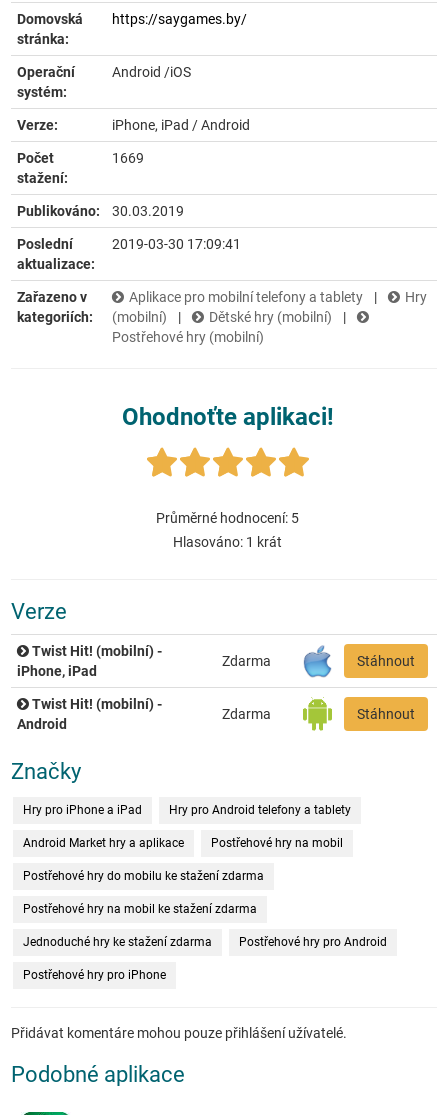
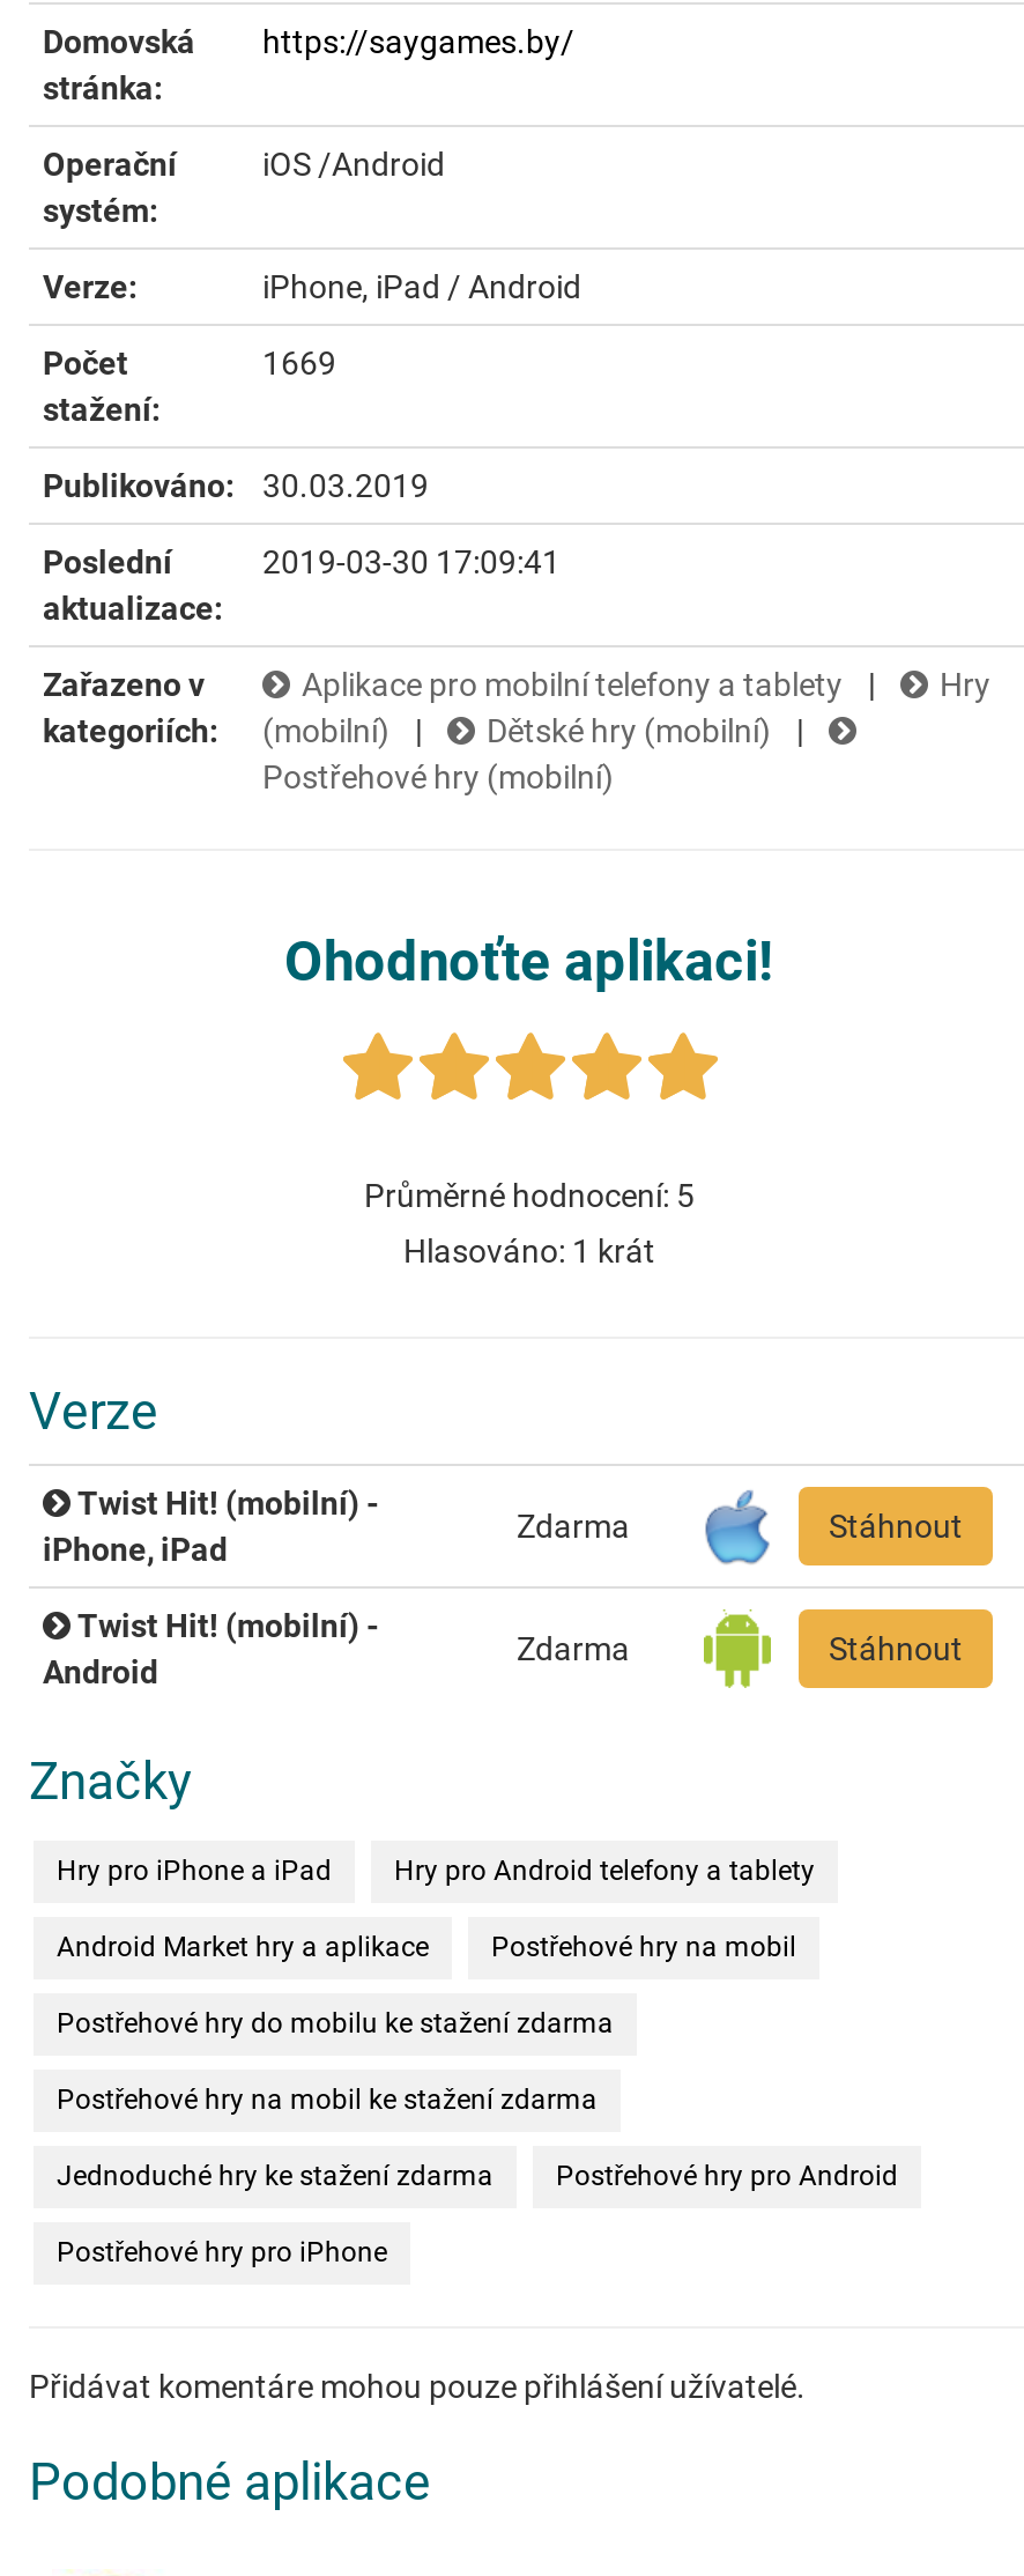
[112,63,191,79] Android /iOS -> [262,145,445,182] iOS /Android

